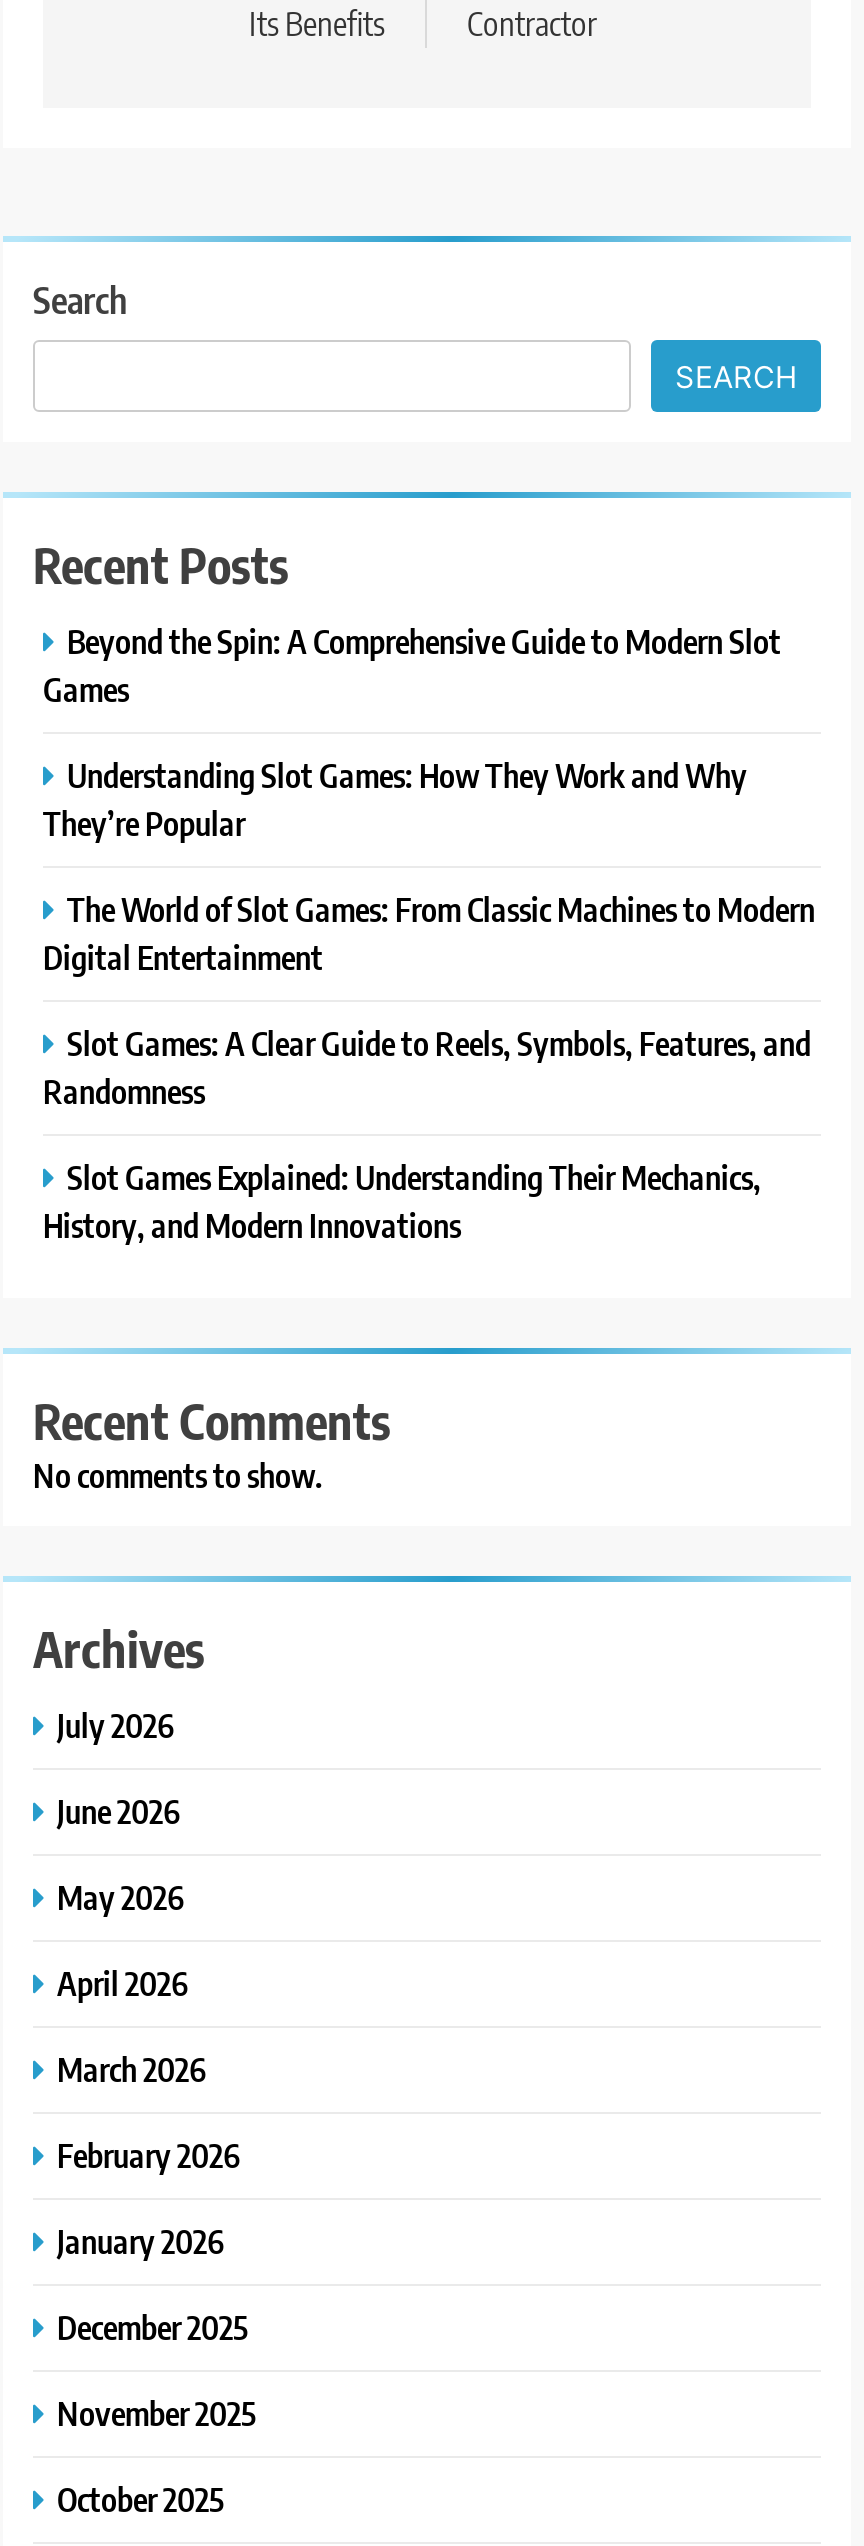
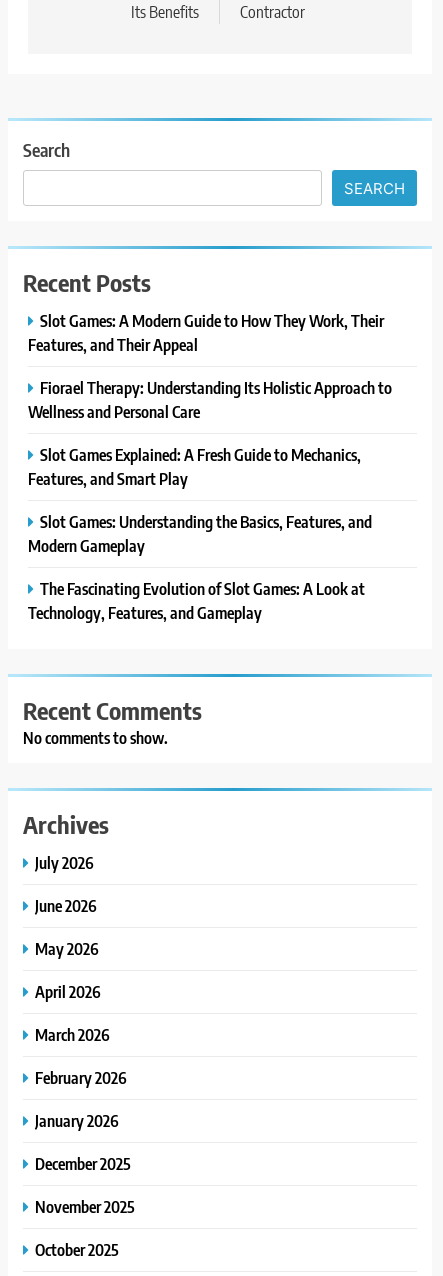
[43,620,781,710] Beyond the Spin: A Comprehensive Guide to Modern Slot | Games -> [28,310,384,355] Slot Games: A Modern Guide to How They Work, Their | Features, and Their Appeal
[43,754,747,844] Understanding Slot Games: How They Work and Why | They’re Popular -> [28,377,392,422] Fiorael Therapy: Understanding Its Holistic Approach to | Wellness and Personal Care
[43,888,815,978] The World of Slot Games: From Classic Machines to Modern | Digital Entertainment -> [28,444,361,489] Slot Games Explained: A Fresh Guide to Mechanics, | Features, and Smart Play
[43,1022,811,1112] Slot Games: A Clear Guide to Reels, Symbols, Features, and | Randomness -> [28,511,372,556] Slot Games: Understanding the Basics, Features, and | Modern Gameplay
[43,1156,761,1246] Slot Games Explained: Understanding Their Mechanics, | History, and Modern Innovations -> [28,578,365,623] The Fascinating Evolution of Slot Games: A Look at | Technology, Features, and Gameplay

